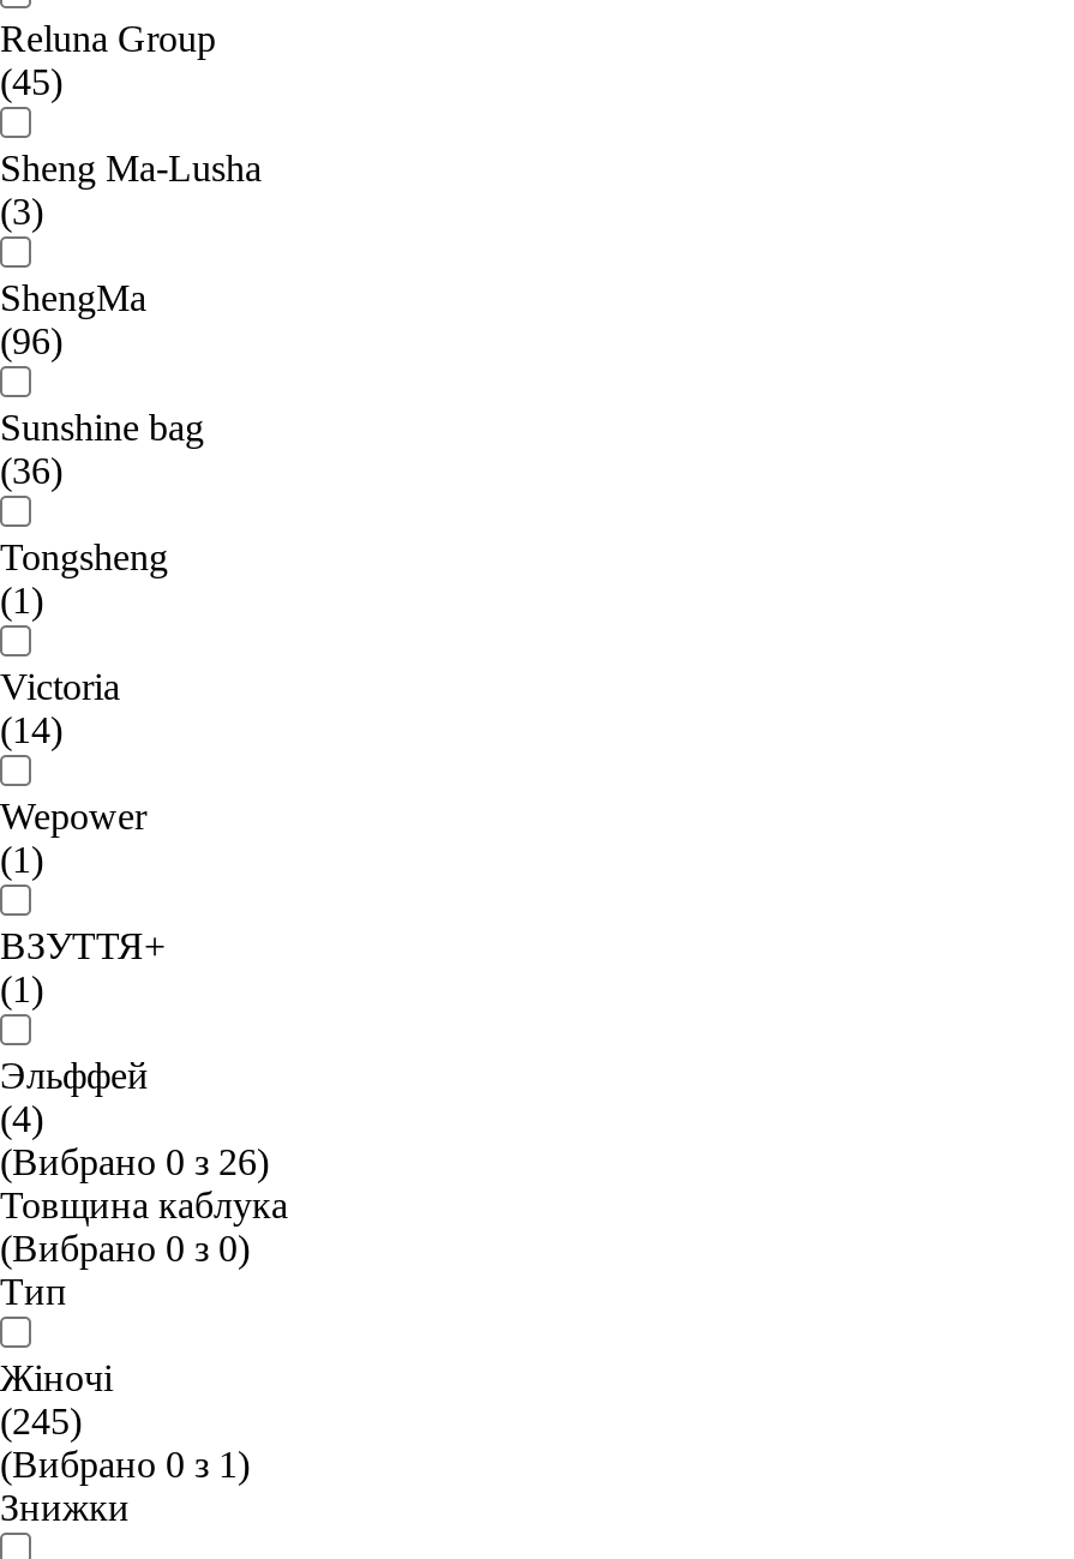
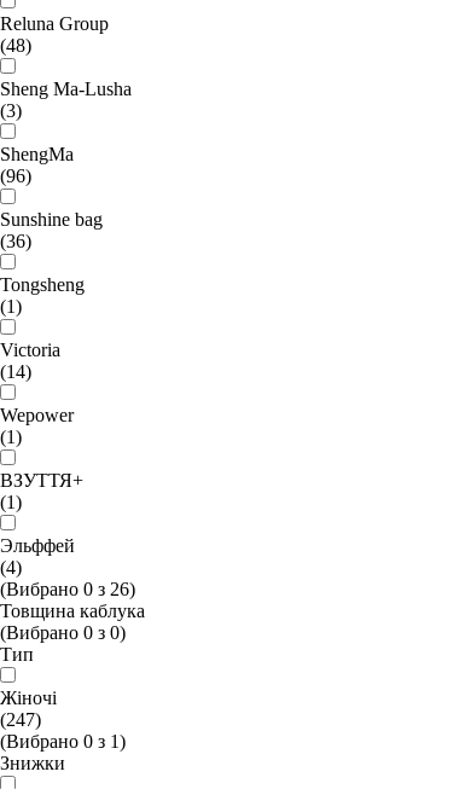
[0,61,62,102] (45) -> [0,35,31,56] (48)
[0,1401,82,1441] (245) -> [0,709,41,730] (247)

